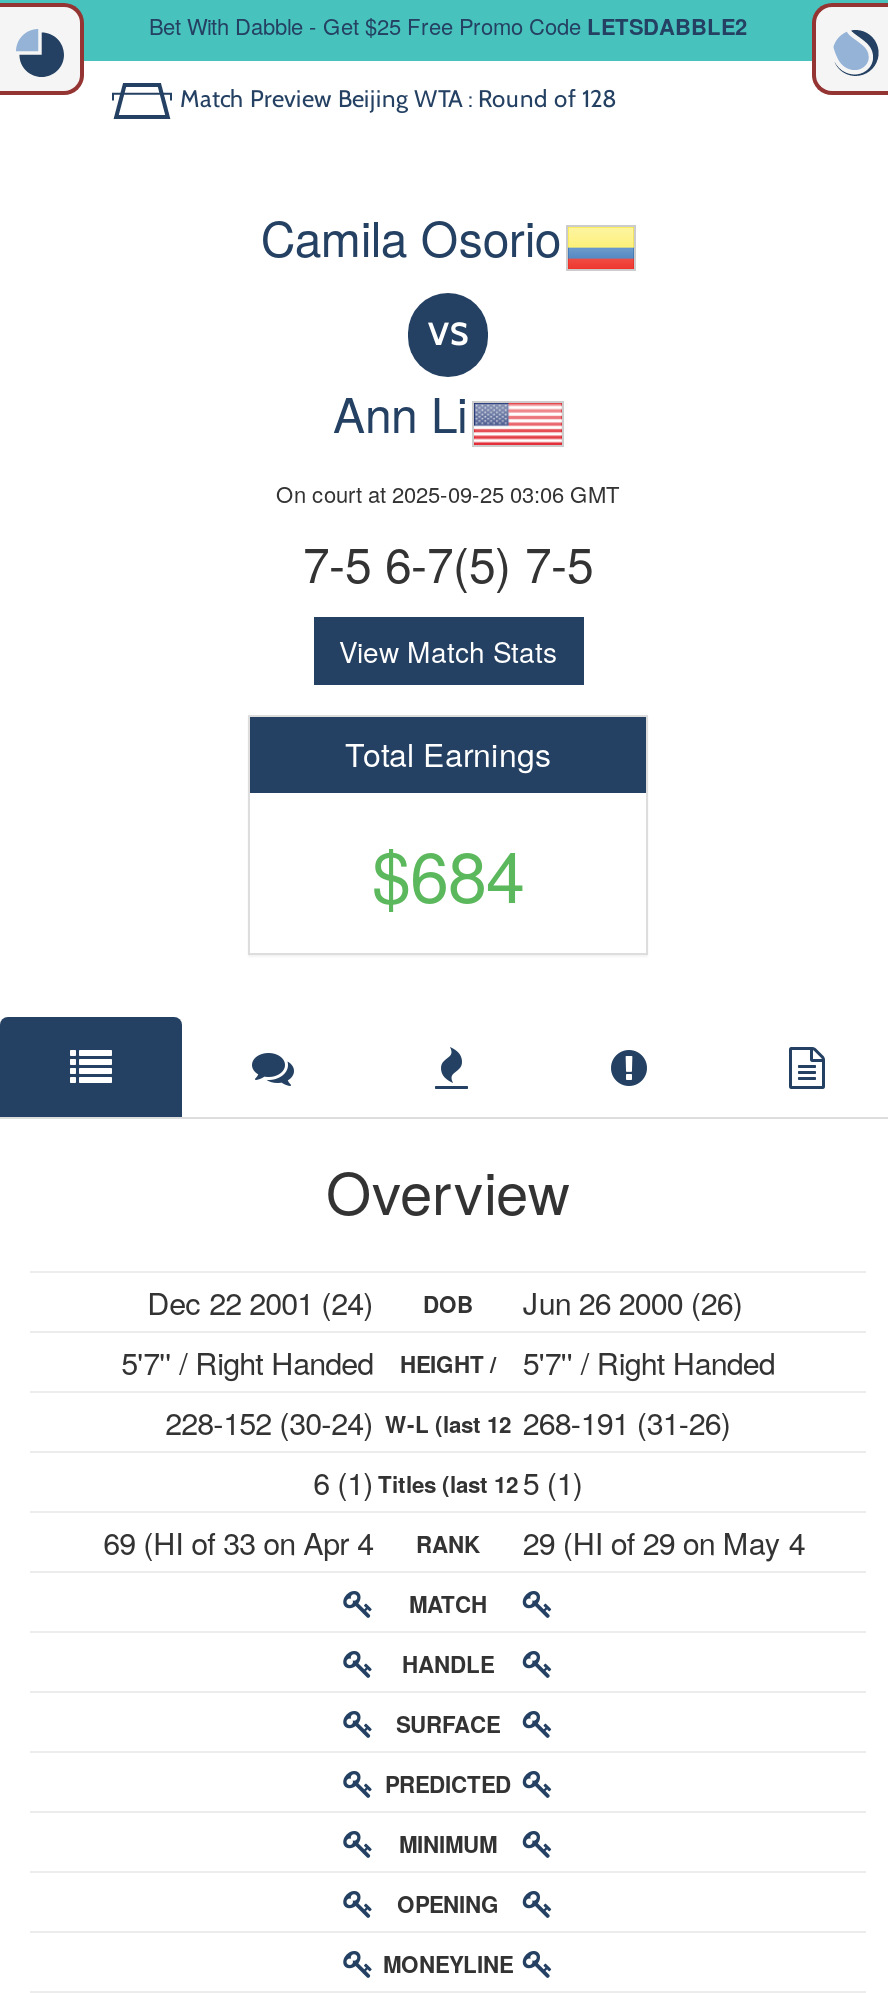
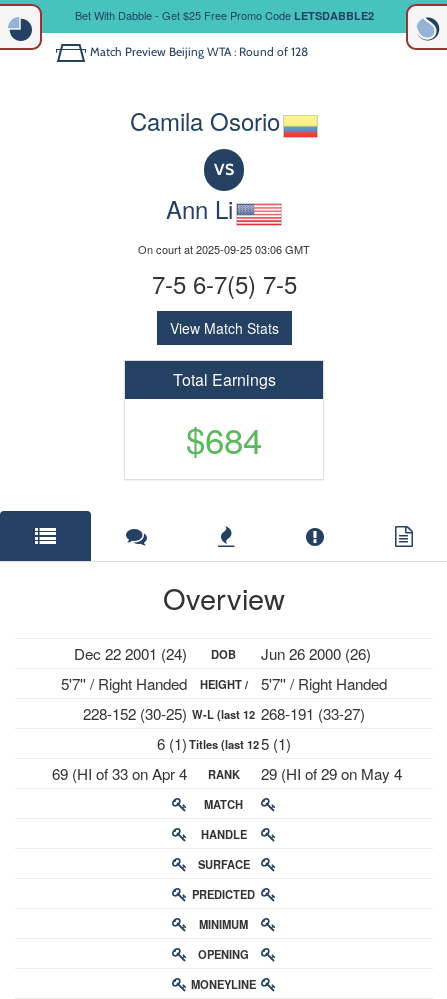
[165,1402,373,1444] 228-152 (30-24) -> [83,703,187,724] 228-152 (30-25)
[523,1402,731,1444] 268-191 (31-26) -> [261,703,365,724] 268-191 (33-27)

